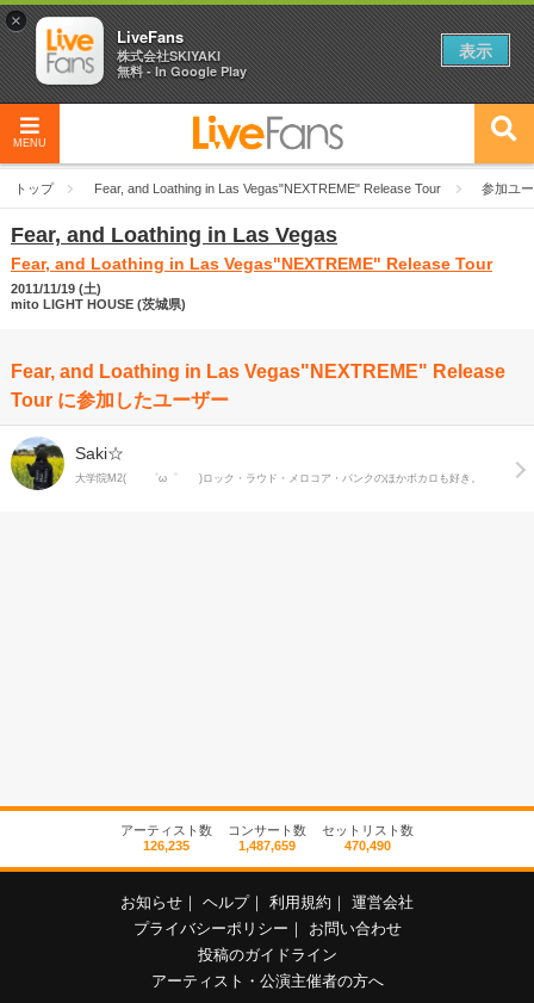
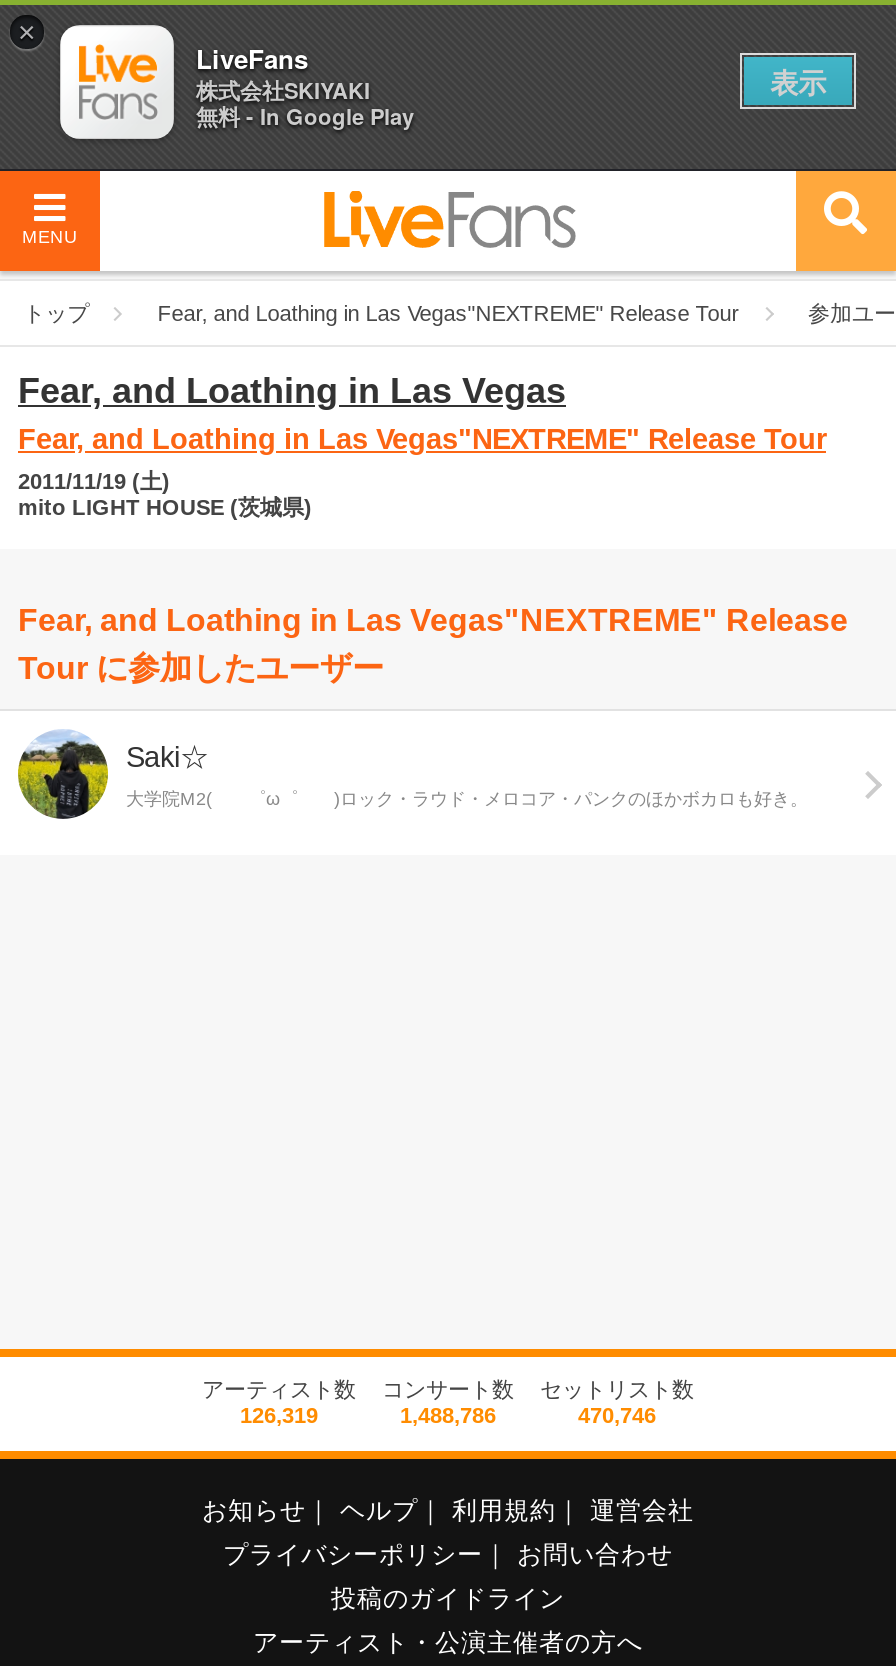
[143,839,190,853] 126,235 -> [240,1403,318,1427] 126,319
[238,839,296,853] 1,487,659 -> [400,1403,496,1427] 1,488,786
[344,839,391,853] 470,490 -> [578,1403,656,1427] 470,746

